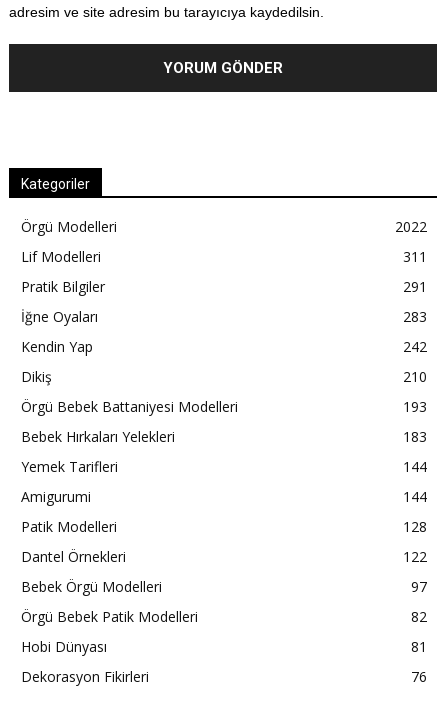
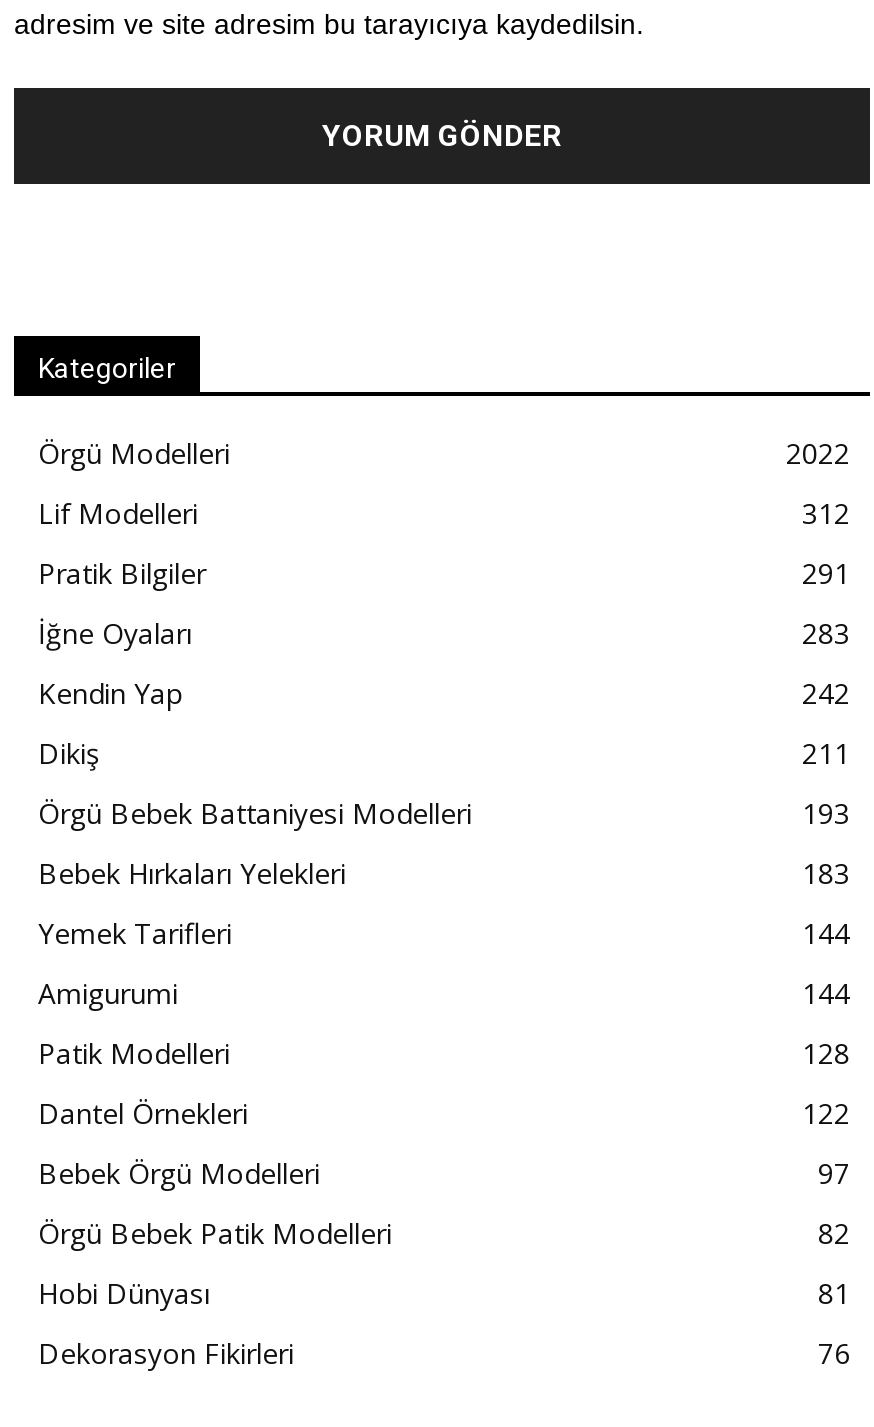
[403,247,427,266] 311 -> [802,494,850,532] 312
[403,367,427,386] 210 -> [802,734,850,772] 211

